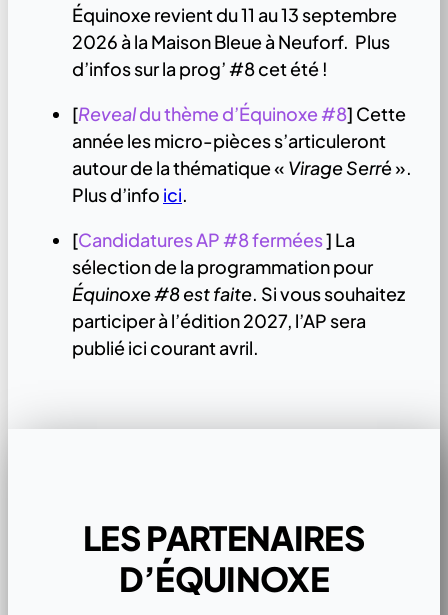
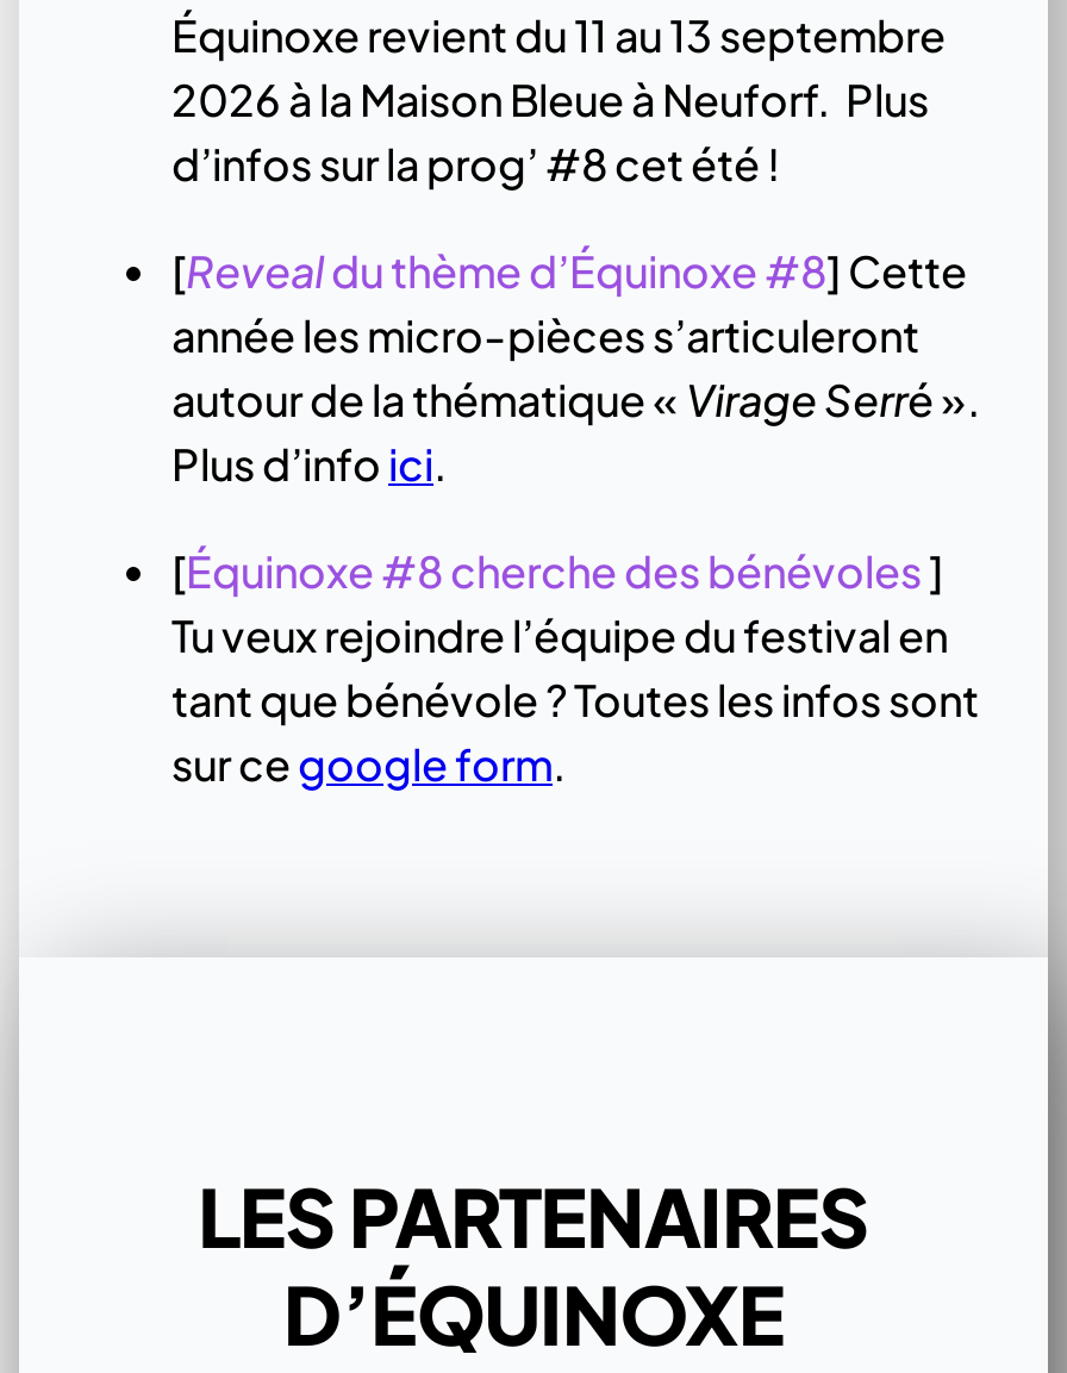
[72,228,405,359] [Candidatures AP #8 fermées] La | sélection de la programmation pour | Équinoxe #8 est faite. Si vous souhaitez | participer à l’édition 2027, l’AP sera | publié ici courant avril. -> [171,542,979,790] [Équinoxe #8 cherche des bénévoles] | Tu veux rejoindre l’équipe du festival en | tant que bénévole ? Toutes les infos sont | sur ce google form.

